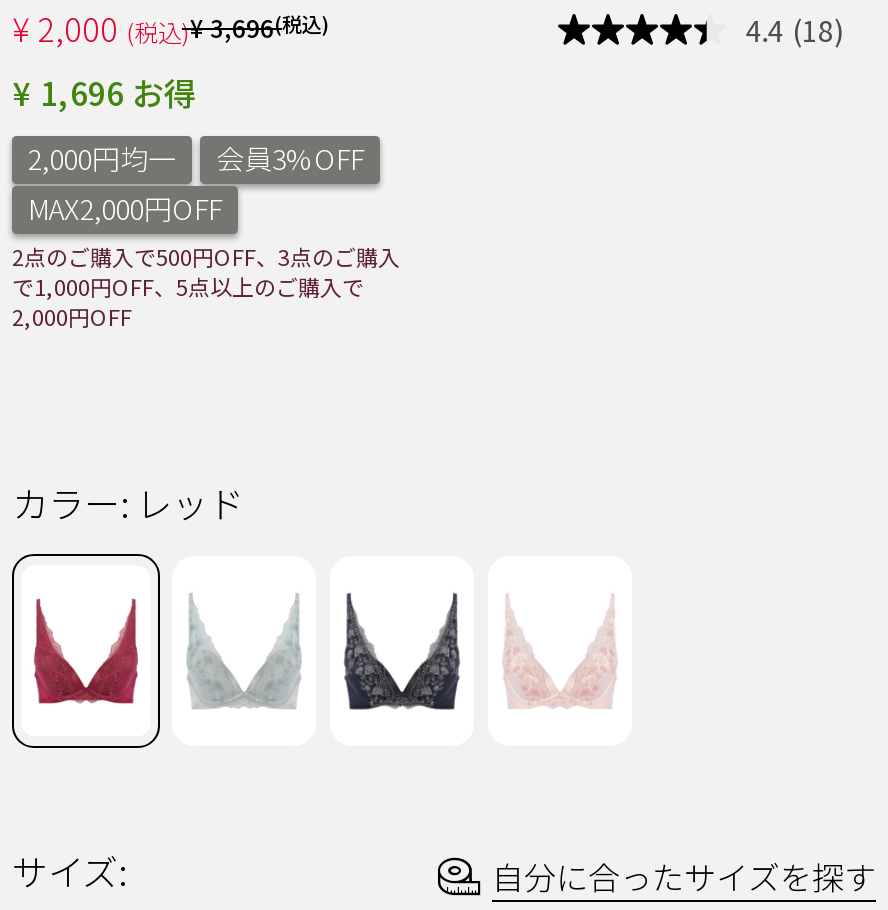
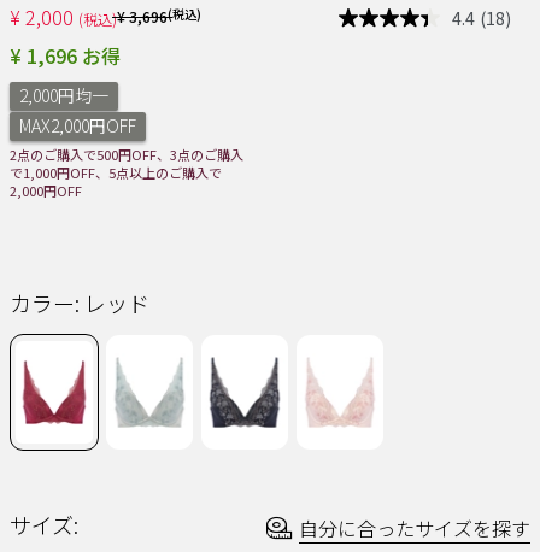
[216,138,364,178] 会員3%OFF -> none

